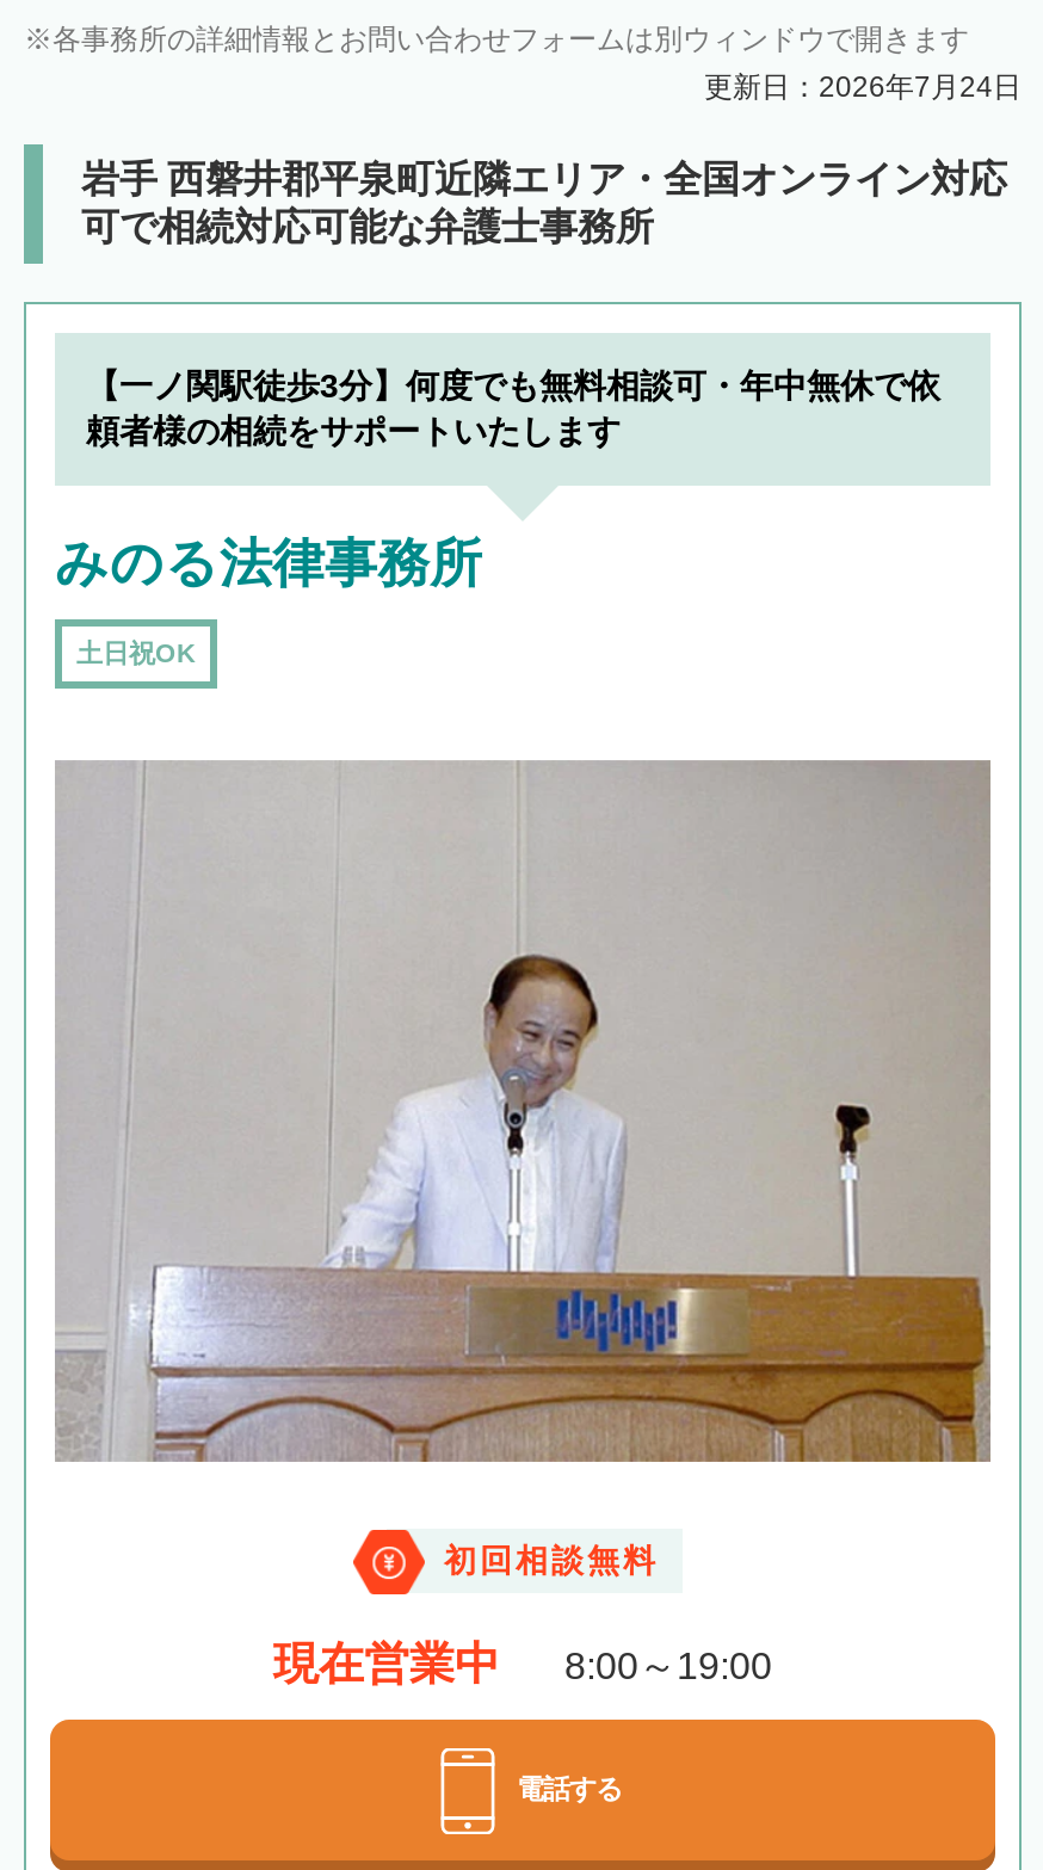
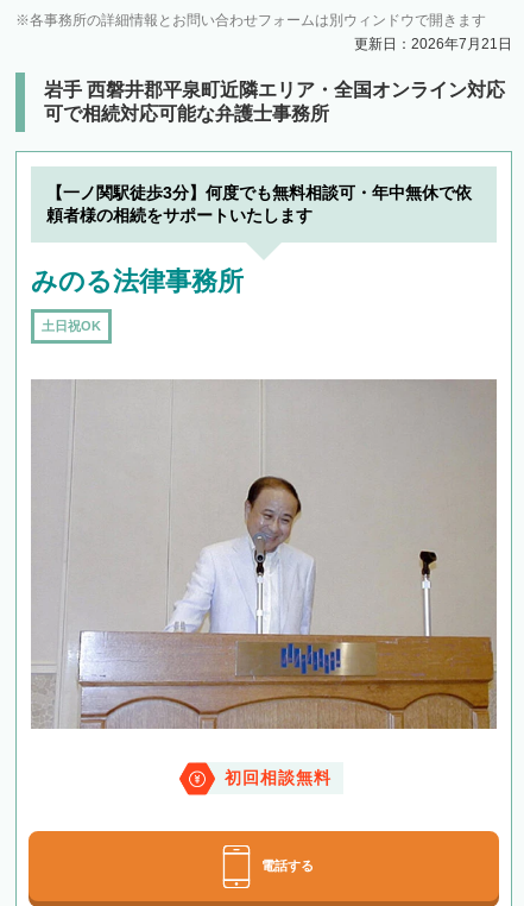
[704,71,1022,104] 更新日：2026年7月24日 -> [354,36,512,52] 更新日：2026年7月21日
[273,1639,772,1689] 現在営業中 | 8:00～19:00 -> none

